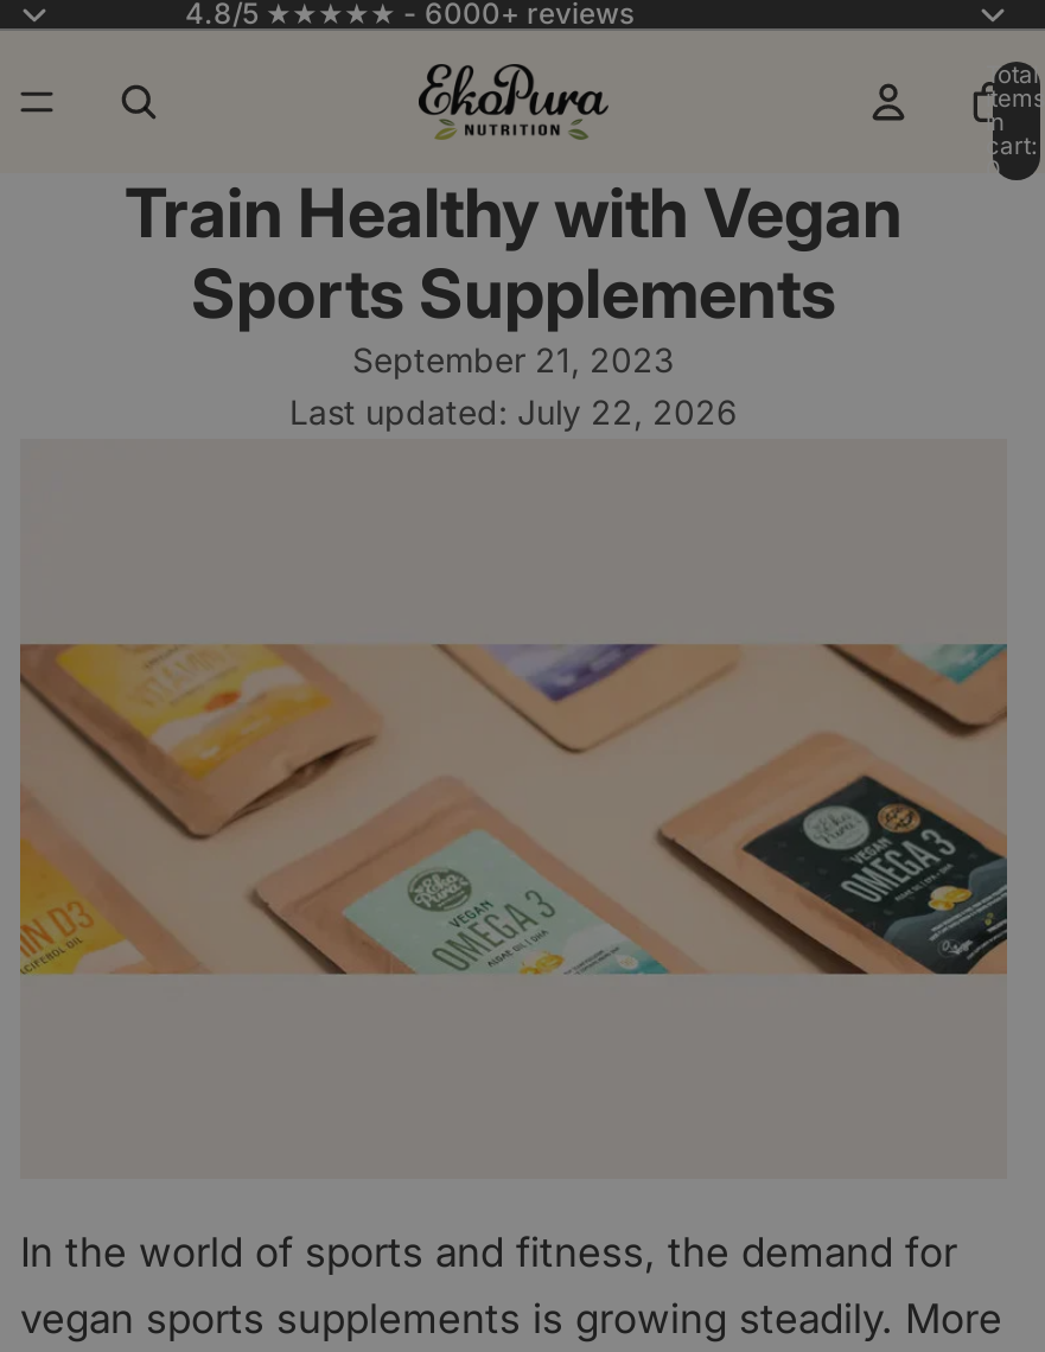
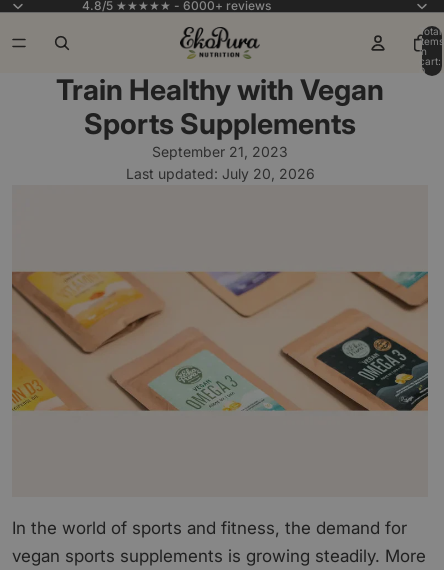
[289,391,738,432] Last updated: July 22, 2026 -> [125,165,314,182] Last updated: July 20, 2026

